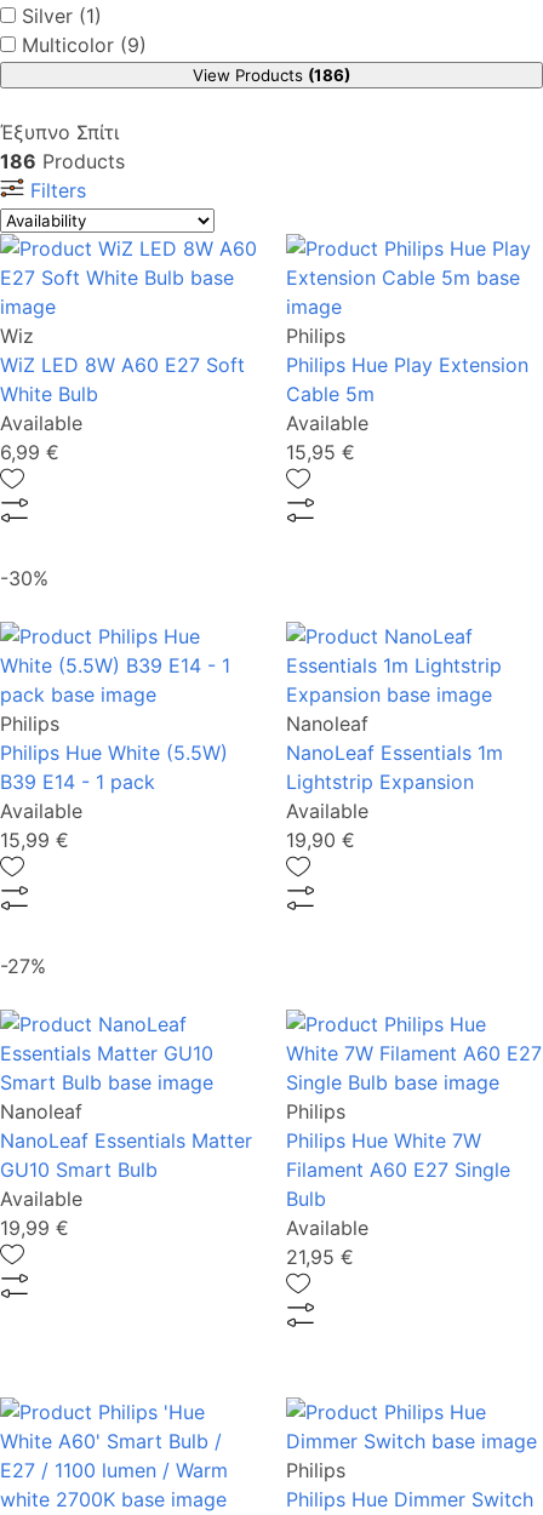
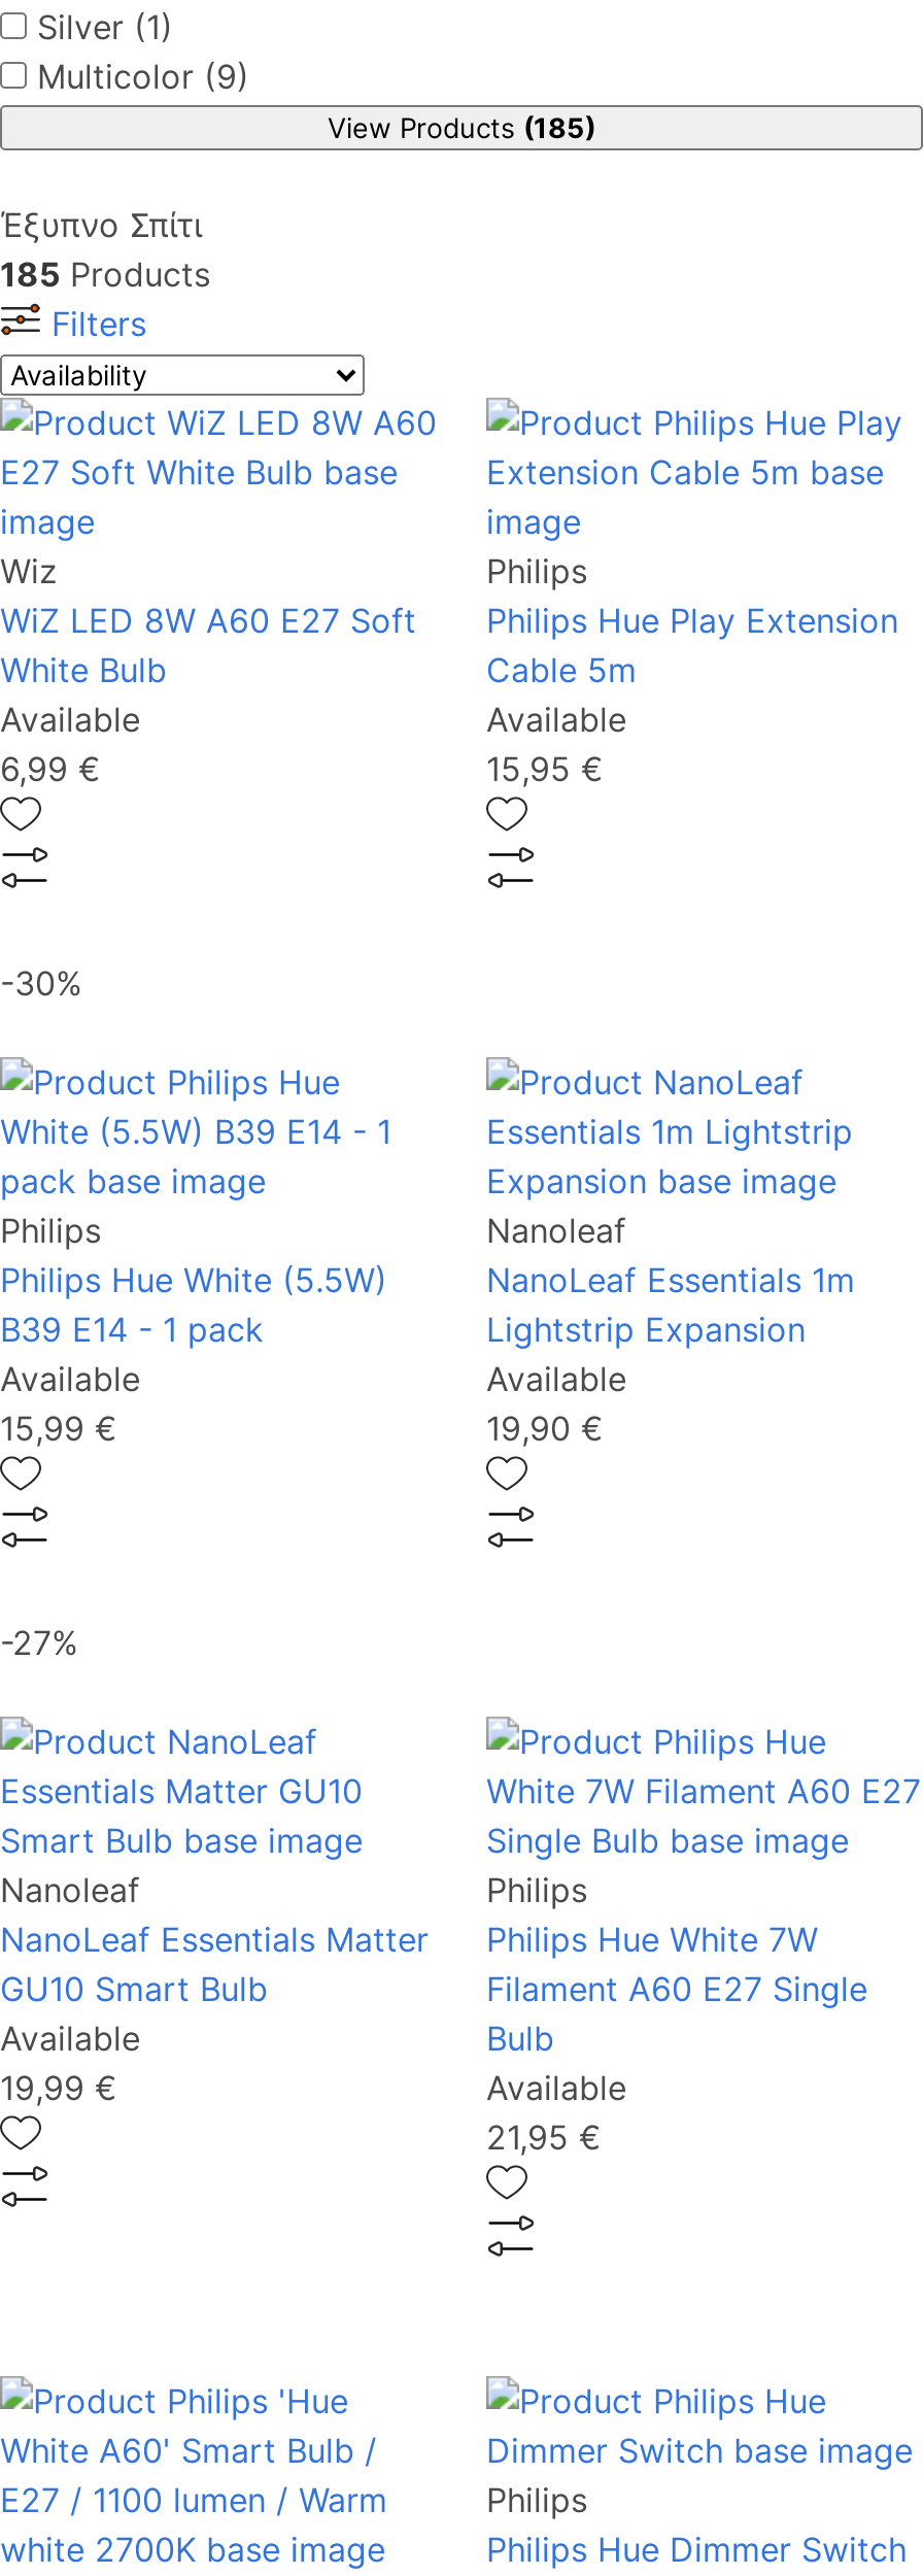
[193,65,350,85] View Products (186) -> [328,111,595,144] View Products (185)
[0,149,125,173] 186 Products -> [0,253,210,295] 185 Products

